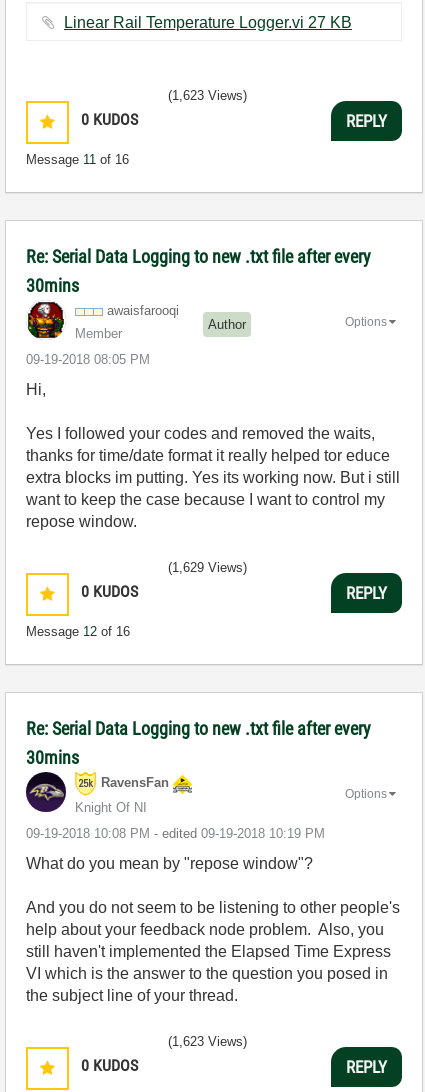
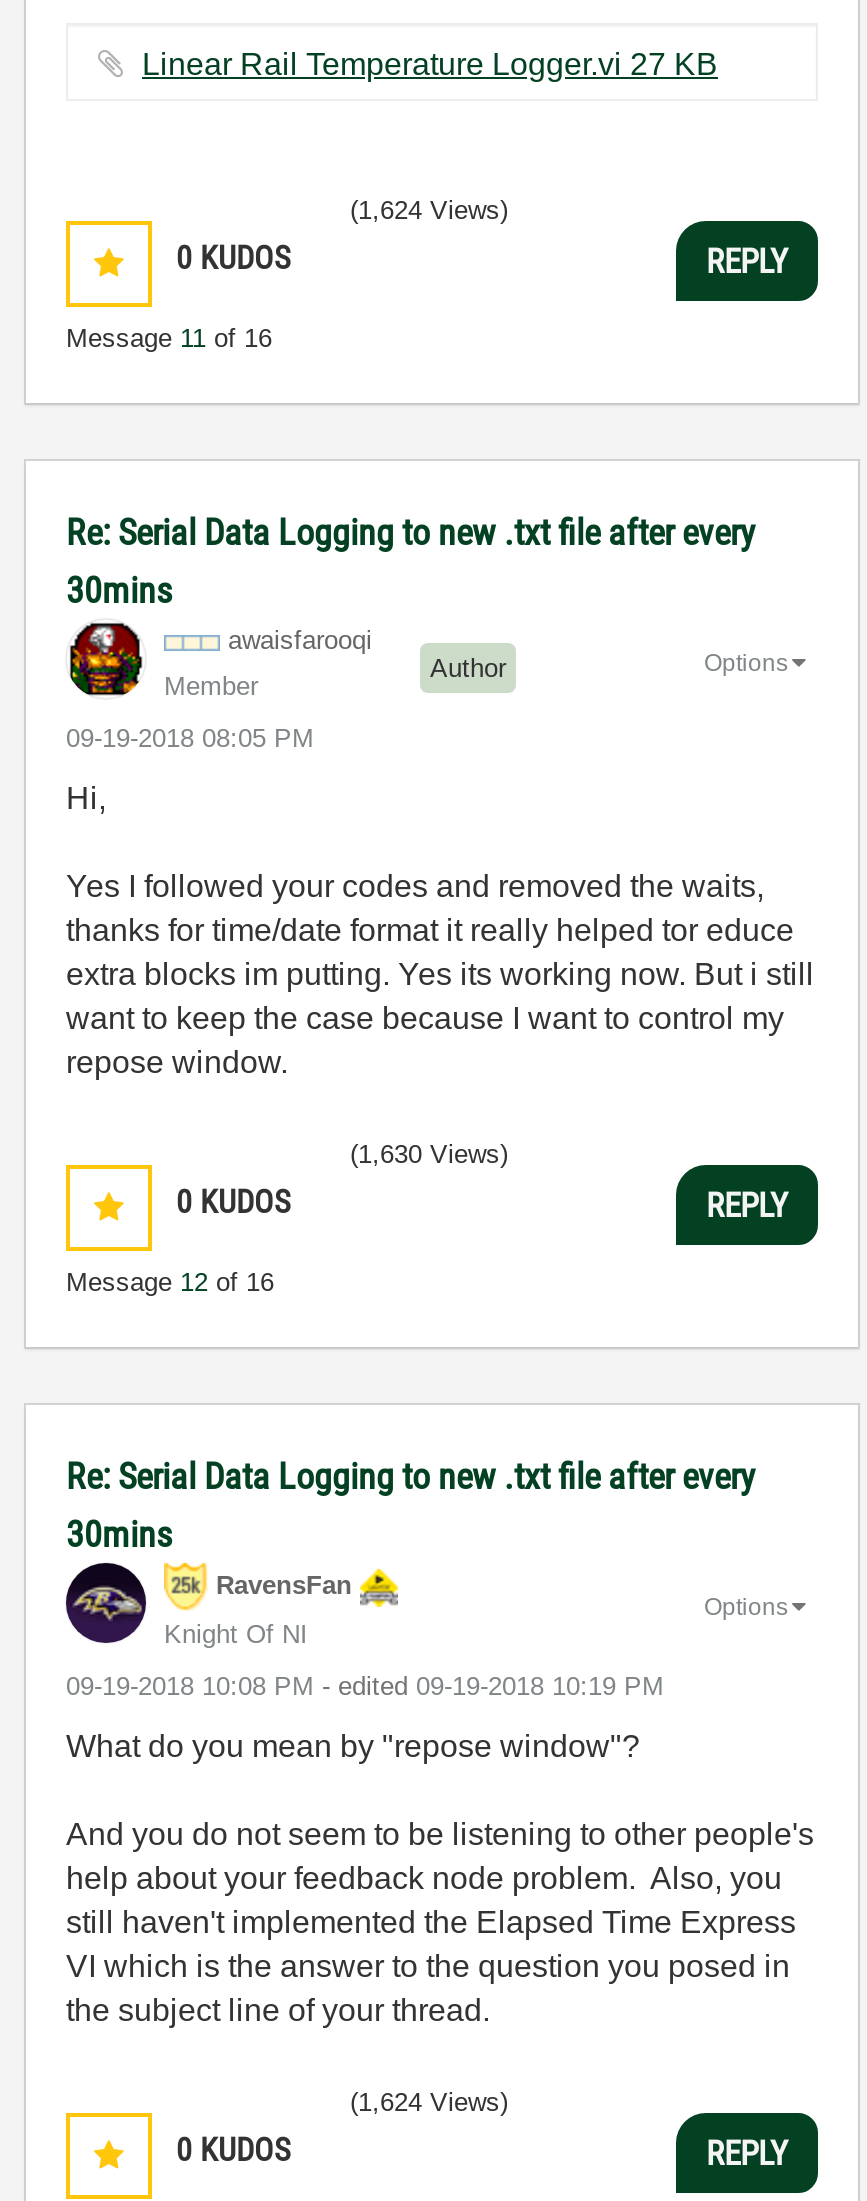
[168,88,247,103] (1,623 Views) -> [350,195,508,225] (1,624 Views)
[168,560,247,575] (1,629 Views) -> [350,1139,508,1169] (1,630 Views)
[168,1034,247,1049] (1,623 Views) -> [350,2087,508,2117] (1,624 Views)

